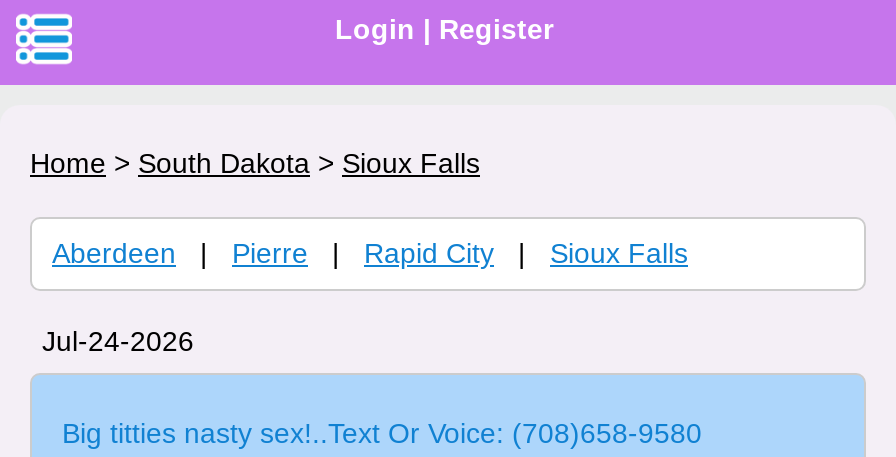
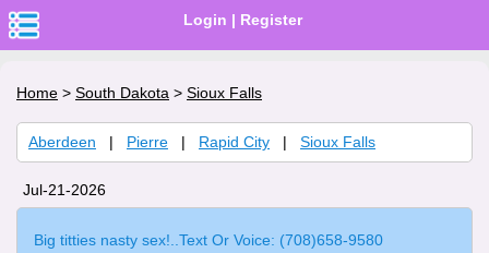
[42,325,194,357] Jul-24-2026 -> [23,181,106,198] Jul-21-2026

